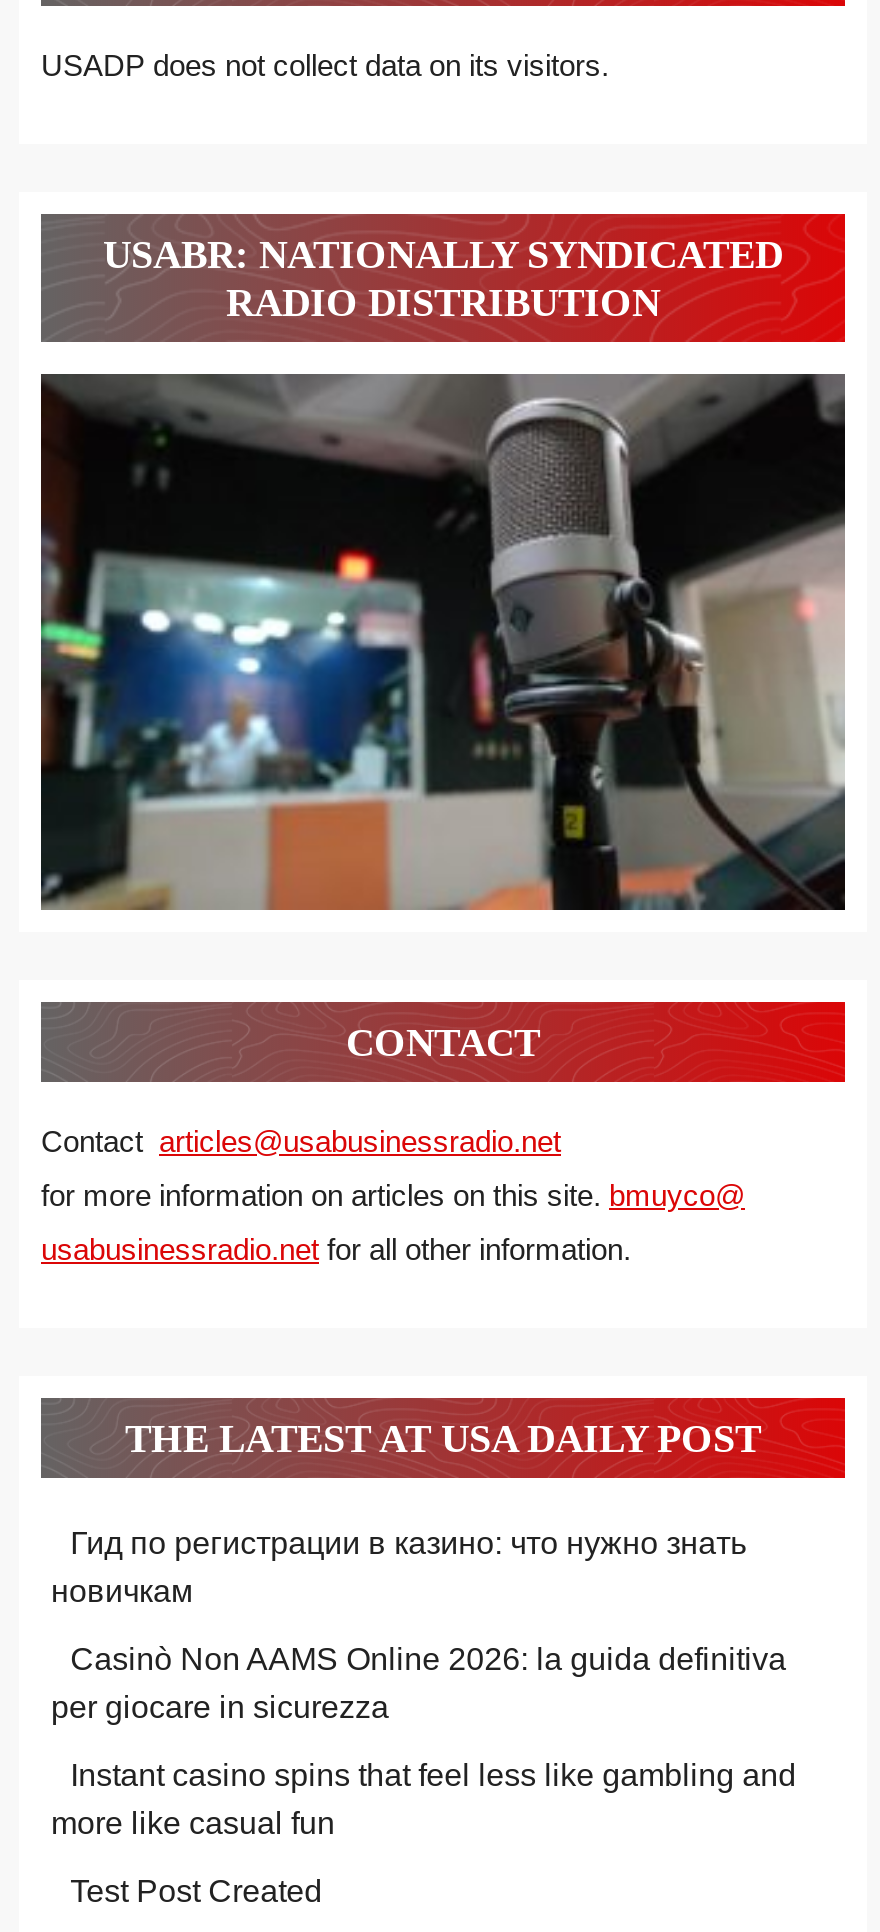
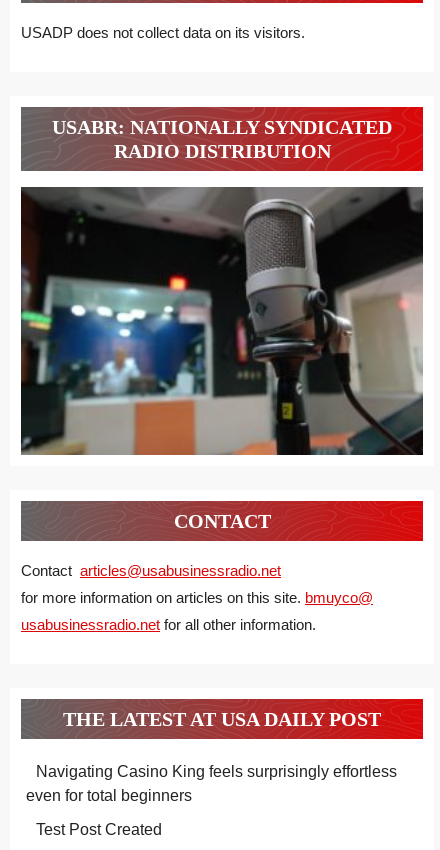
[51,1526,796,1840] Гид по регистрации в казино: что нужно знать | новичкам | Casinò Non AAMS Online 2026: la guida definitiva | per giocare in sicurezza | Instant casino spins that feel less like gambling and | more like casual fun -> [26,763,397,804] Navigating Casino King feels surprisingly effortless | even for total beginners

